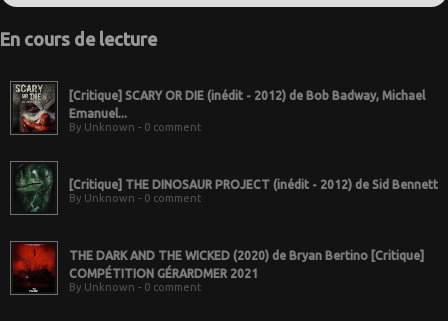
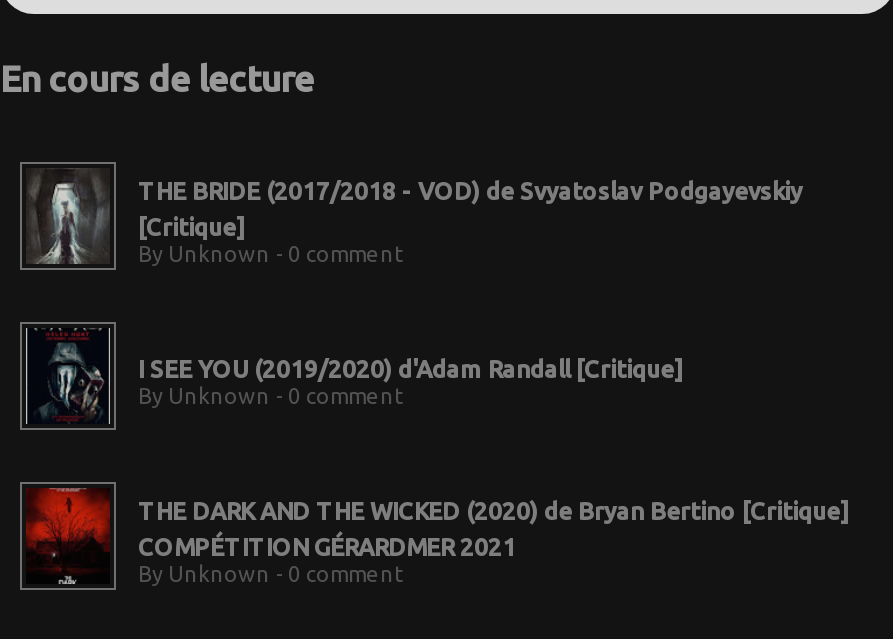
[13,84,425,132] [image] | [Critique] SCARY OR DIE (inédit - 2012) de Bob Badway, Michael | Emanuel... -> [28,170,802,264] [image] | THE BRIDE (2017/2018 - VOD) de Svyatoslav Podgayevskiy | [Critique]
[16,165,438,212] [image] | [Critique] THE DINOSAUR PROJECT (inédit - 2012) de Sid Bennett -> [26,330,682,422] [image] | I SEE YOU (2019/2020) d'Adam Randall [Critique]

